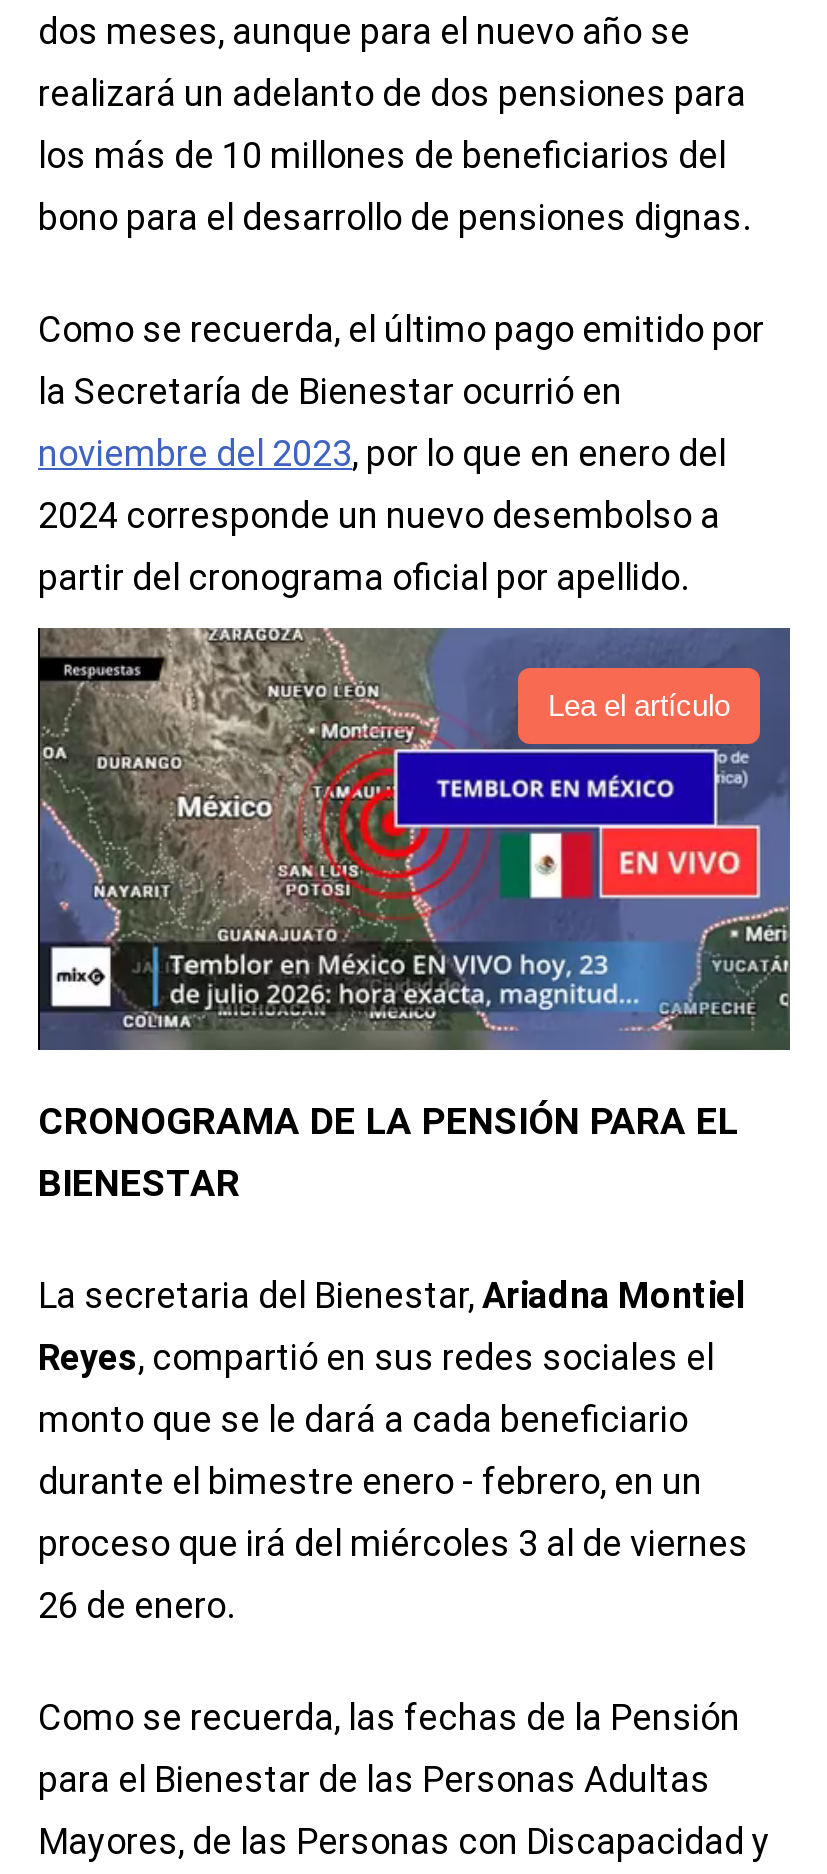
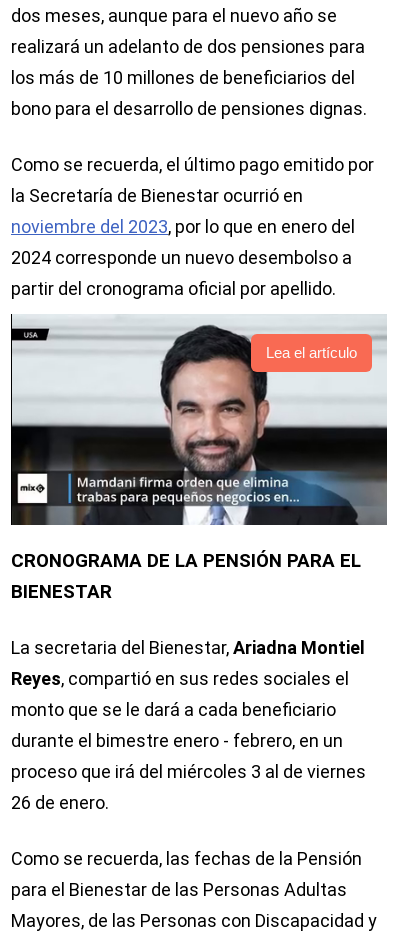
[38,626,792,1052] [image] -> [11,314,388,526] [image]

